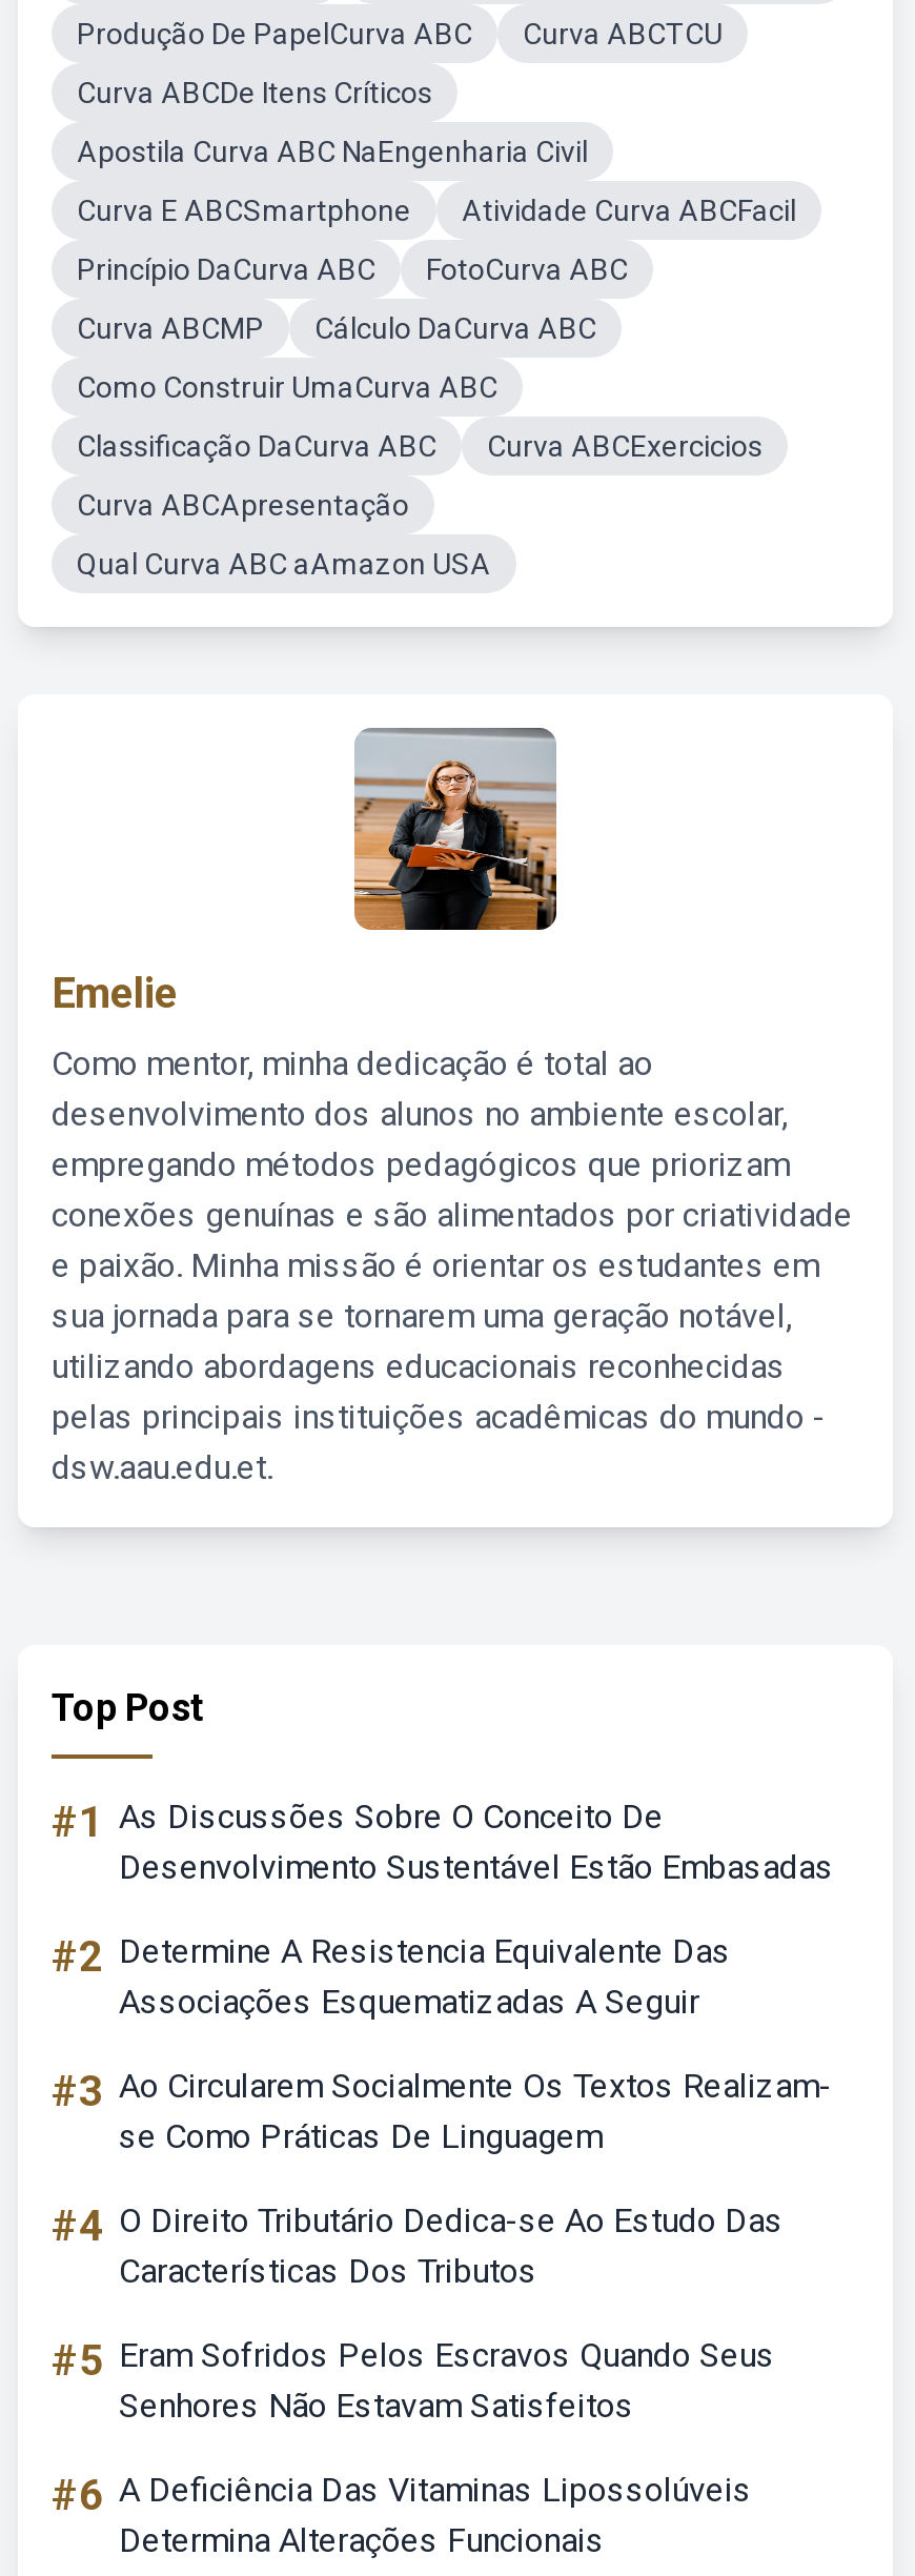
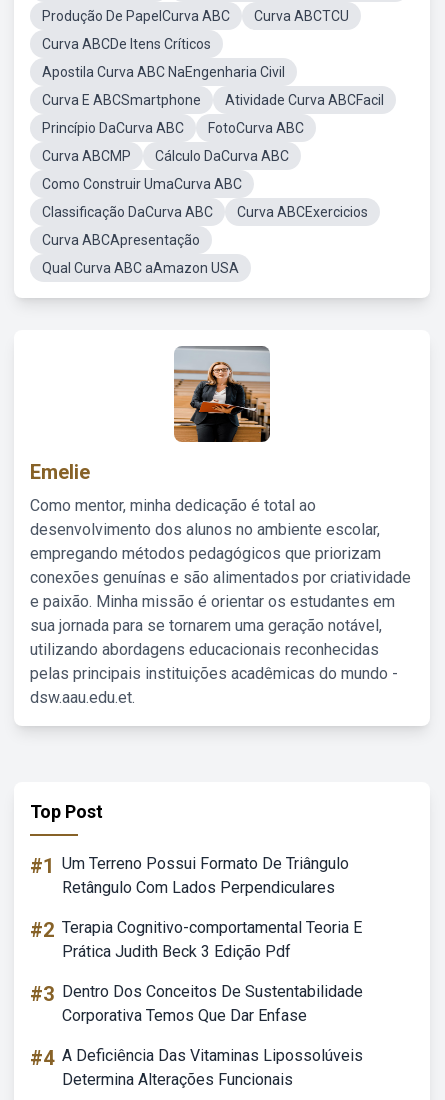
[52,1797,834,2520] #1 As Discussões Sobre O Conceito De | Desenvolvimento Sustentável Estão Embasadas | #2 Determine A Resistencia Equivalente Das | Associações Esquematizadas A Seguir | #3 Ao Circularem Socialmente Os Textos Realizam- | se Como Práticas De Linguagem | #4 O Direito Tributário Dedica-se Ao Estudo Das | Características Dos Tributos | #5 Eram Sofridos Pelos Escravos Quando Seus | Senhores Não Estavam Satisfeitos | #6 A Deficiência Das Vitaminas Lipossolúveis -> [30,854,363,1070] #1 Um Terreno Possui Formato De Triângulo | Retângulo Com Lados Perpendiculares | #2 Terapia Cognitivo-comportamental Teoria E | Prática Judith Beck 3 Edição Pdf | #3 Dentro Dos Conceitos De Sustentabilidade | Corporativa Temos Que Dar Enfase | #4 A Deficiência Das Vitaminas Lipossolúveis

